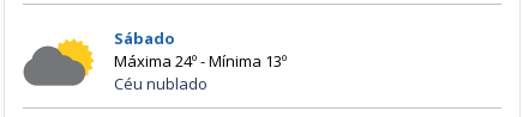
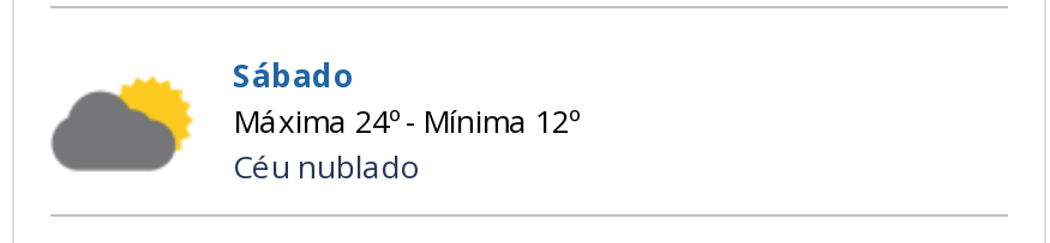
[114,50,287,72] Máxima 24º - Mínima 13º -> [233,100,578,143] Máxima 24º - Mínima 12º

